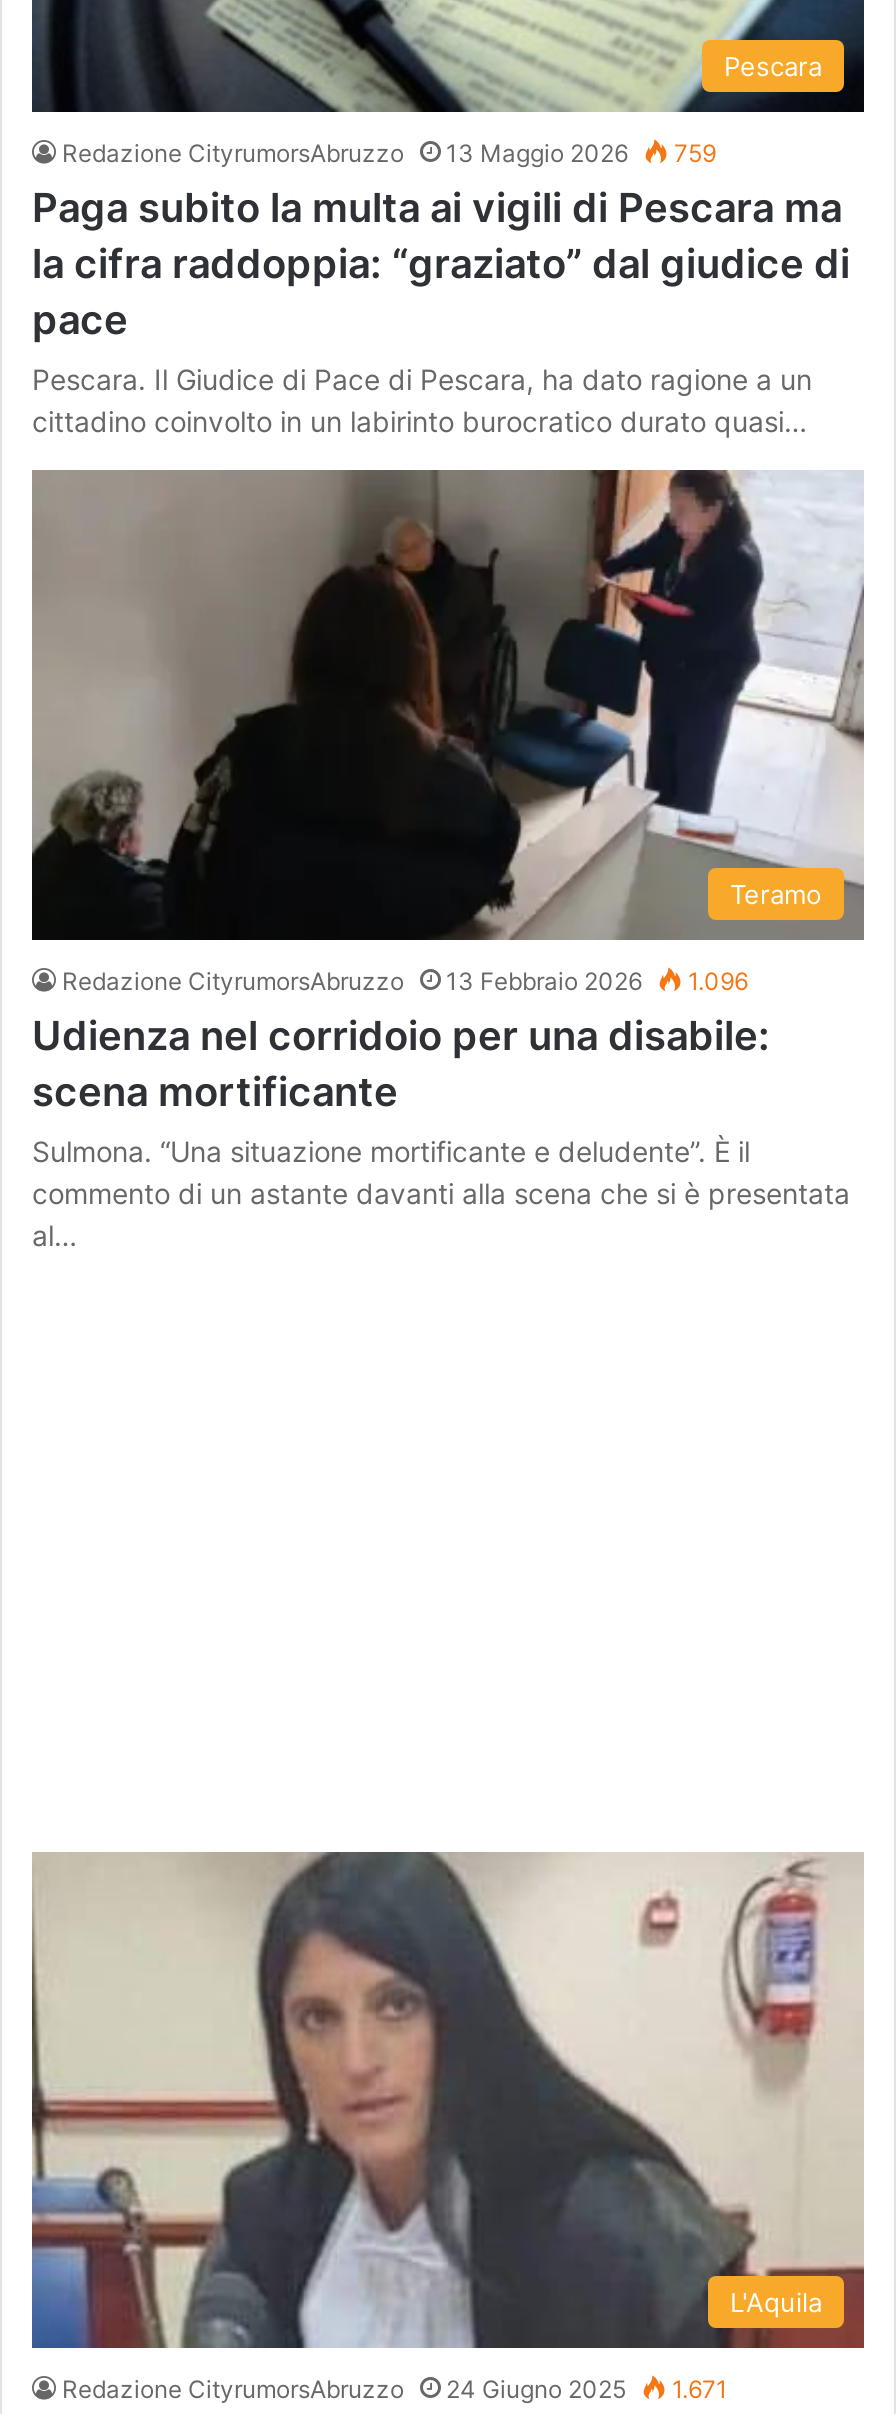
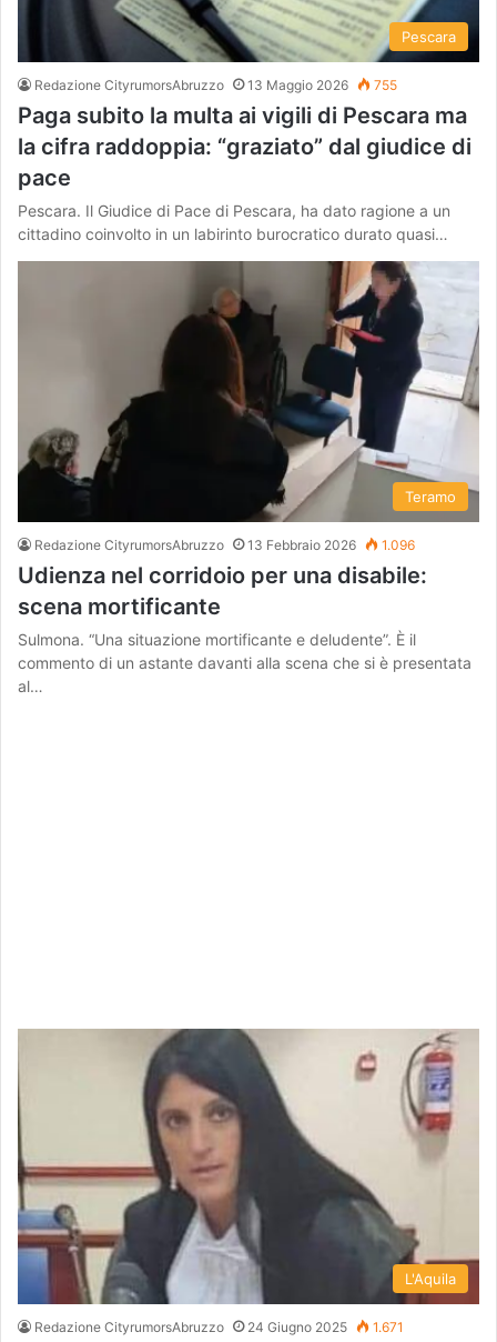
[62,138,716,168] Redazione CityrumorsAbruzzo 13 Maggio 2026 759 -> [34,77,397,93] Redazione CityrumorsAbruzzo 13 Maggio 2026 755

